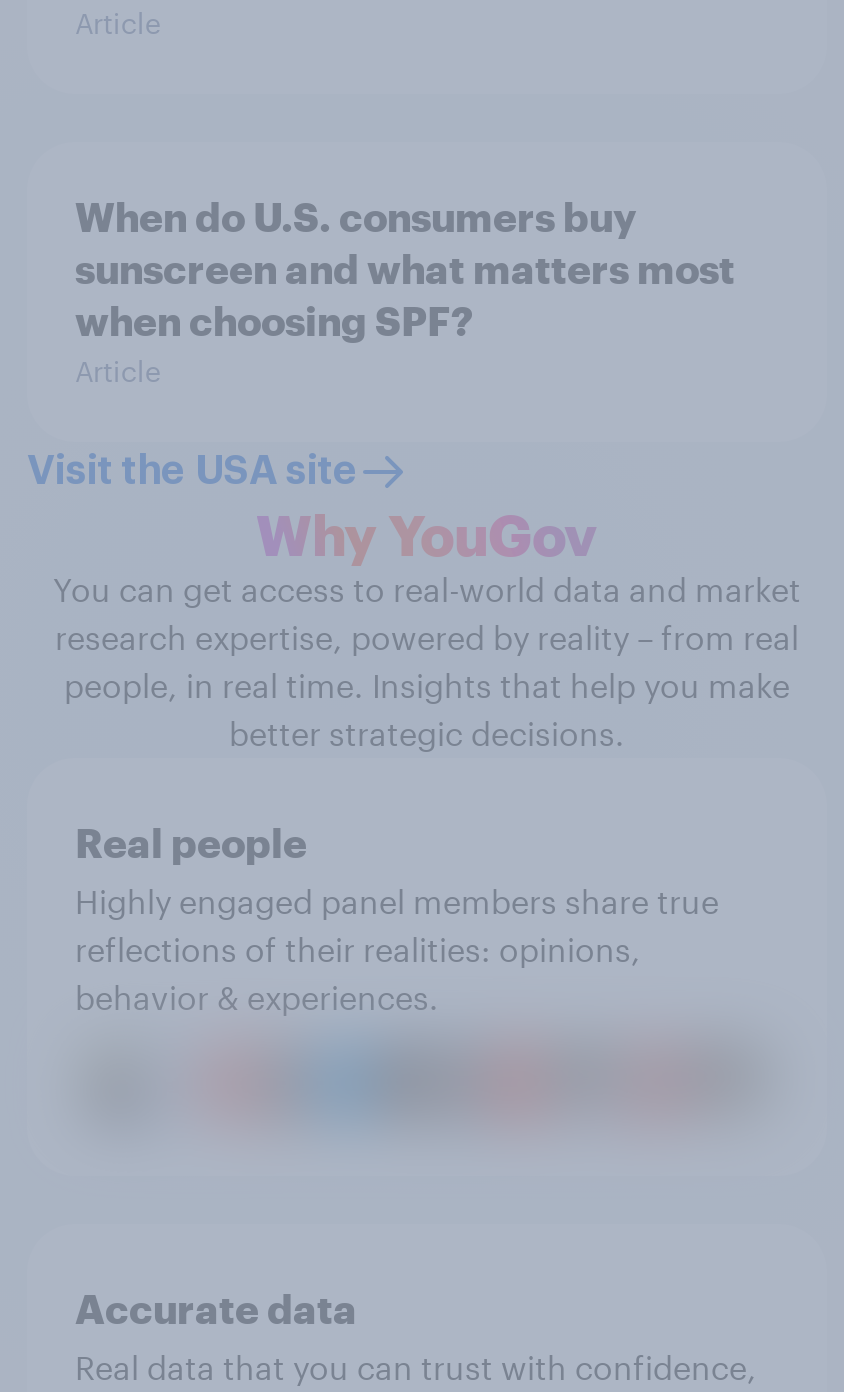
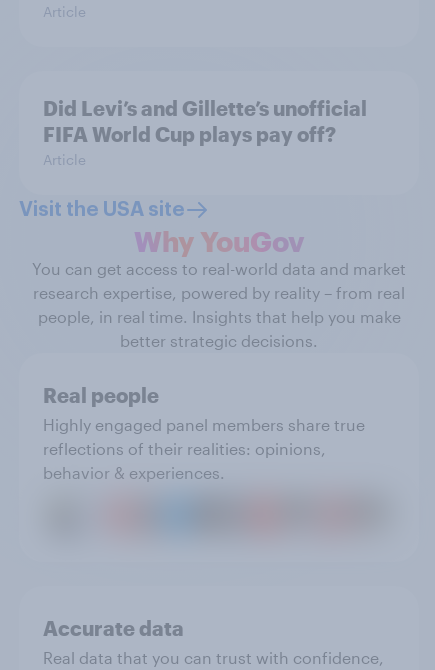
[75,192,735,344] When do U.S. consumers buy | sunscreen and what matters most | when choosing SPF? -> [43,96,367,146] Did Levi’s and Gillette’s unofficial | FIFA World Cup plays pay off?

